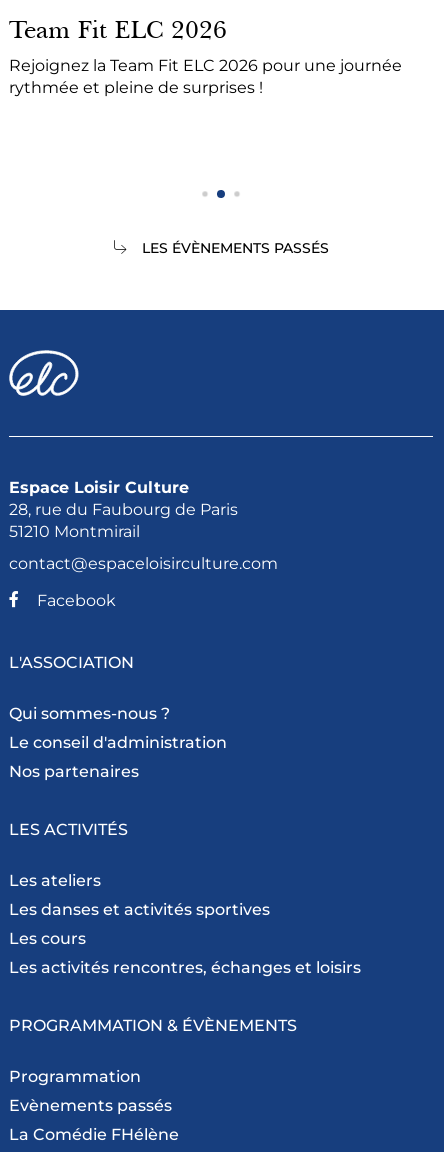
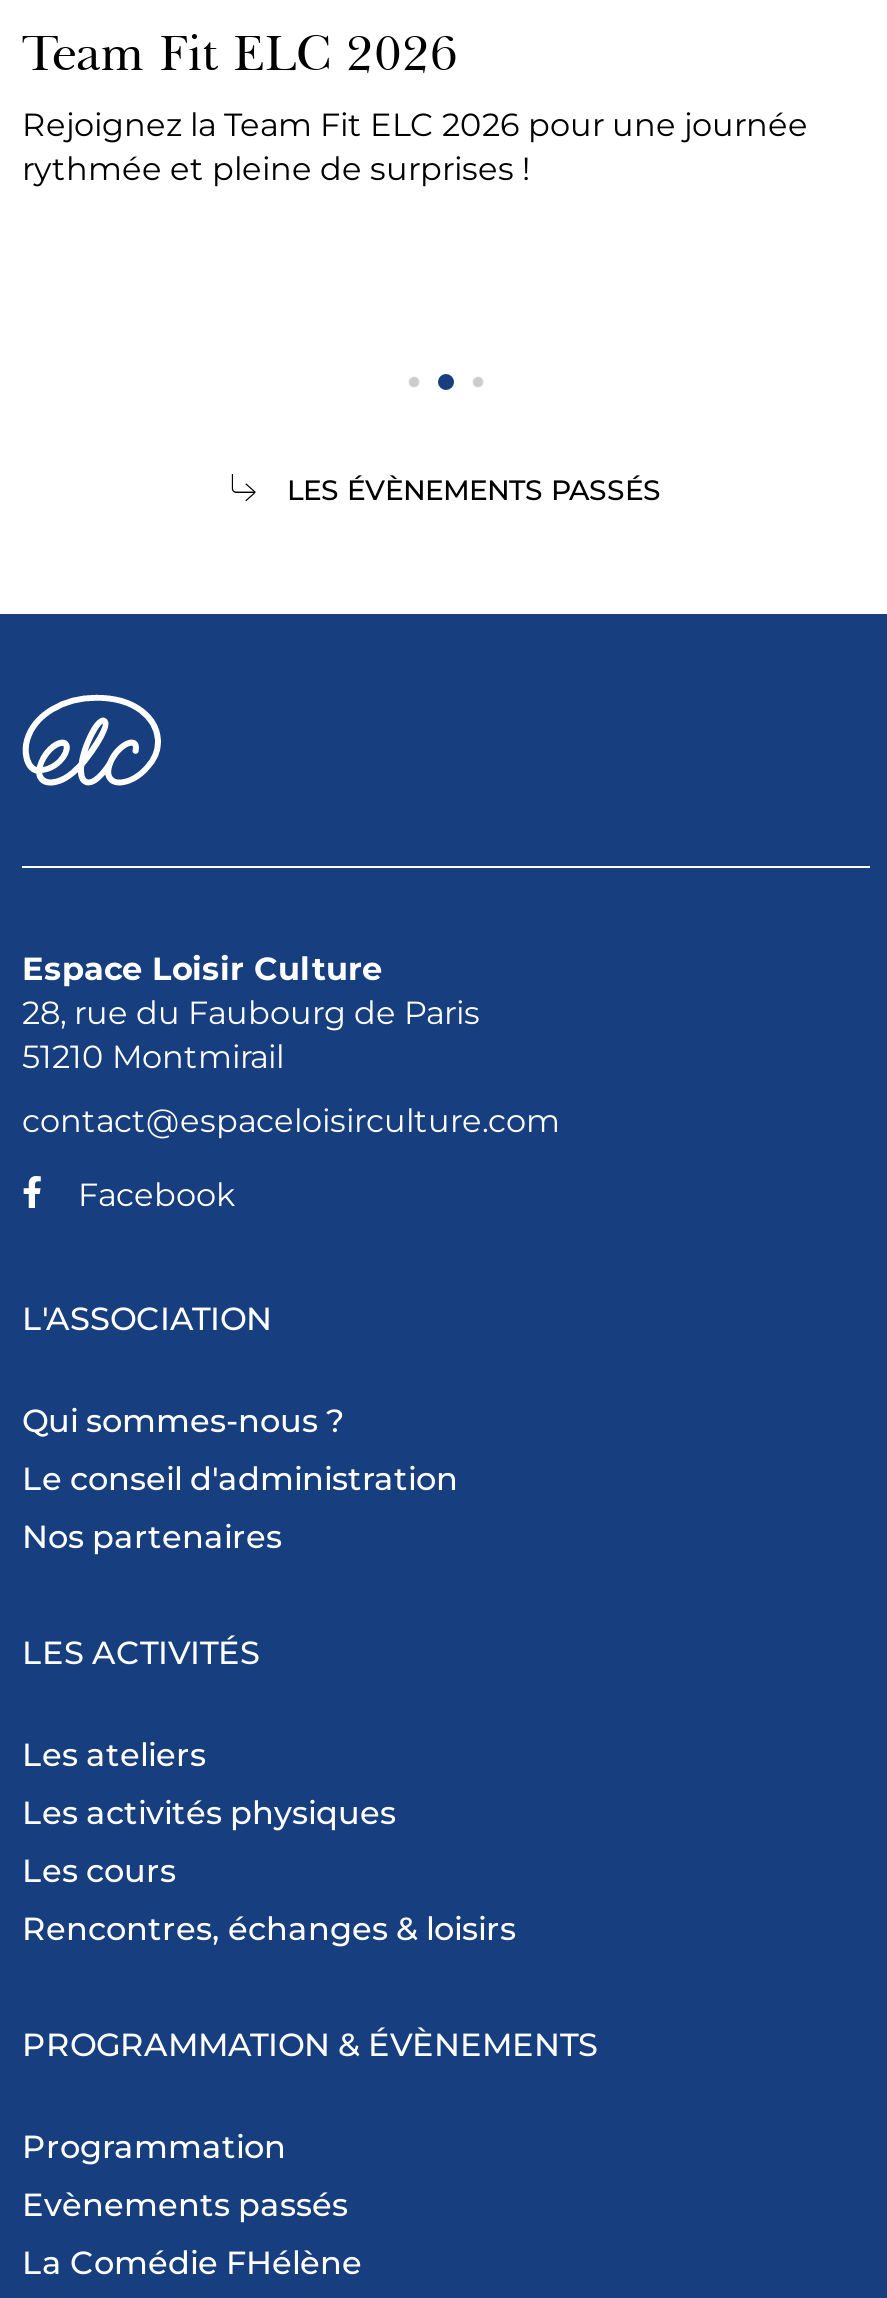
[9,900,270,919] Les danses et activités sportives -> [22,1794,396,1832] Les activités physiques
[9,958,361,977] Les activités rencontres, échanges et loisirs -> [22,1910,516,1948] Rencontres, échanges & loisirs

